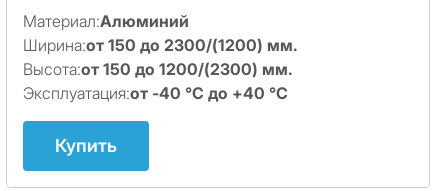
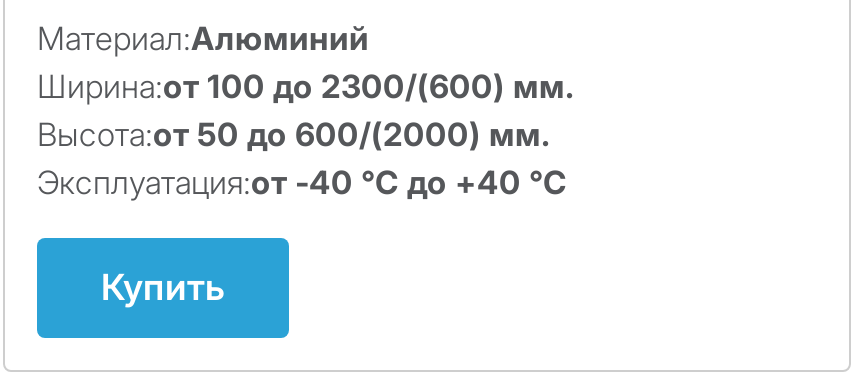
[23,35,298,55] Ширина:от 150 до 2300/(1200) мм. -> [37,66,575,106] Ширина:от 100 до 2300/(600) мм.
[23,59,293,79] Высота:от 150 до 1200/(2300) мм. -> [37,114,551,154] Высота:от 50 до 600/(2000) мм.

